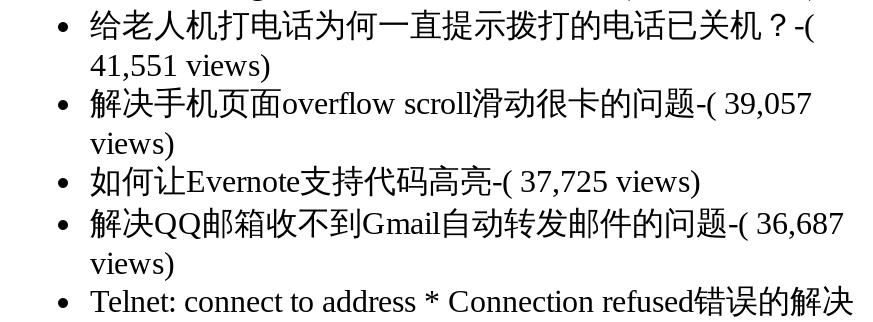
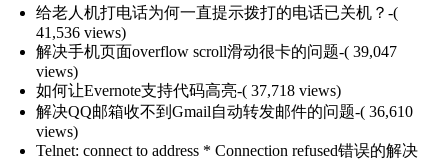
[90,47,270,81] 41,551 views) -> [36,23,126,40] 41,536 views)
[90,85,812,119] 解决手机页面overflow scroll滑动很卡的问题-( 39,057 -> [36,42,397,59] 解决手机页面overflow scroll滑动很卡的问题-( 39,047
[90,163,700,197] 如何让Evernote支持代码高亮-( 37,725 views) -> [36,81,341,98] 如何让Evernote支持代码高亮-( 37,718 views)
[90,205,844,239] 解决QQ邮箱收不到Gmail自动转发邮件的问题-( 36,687 -> [36,102,413,119] 解决QQ邮箱收不到Gmail自动转发邮件的问题-( 36,610

